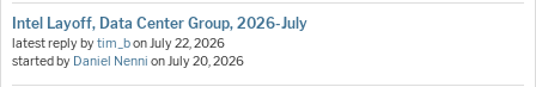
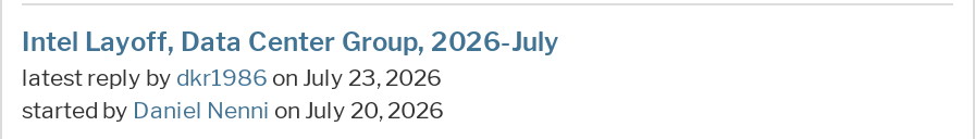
[12,36,225,51] latest reply by tim_b on July 22, 2026 -> [22,64,442,92] latest reply by dkr1986 on July 23, 2026

